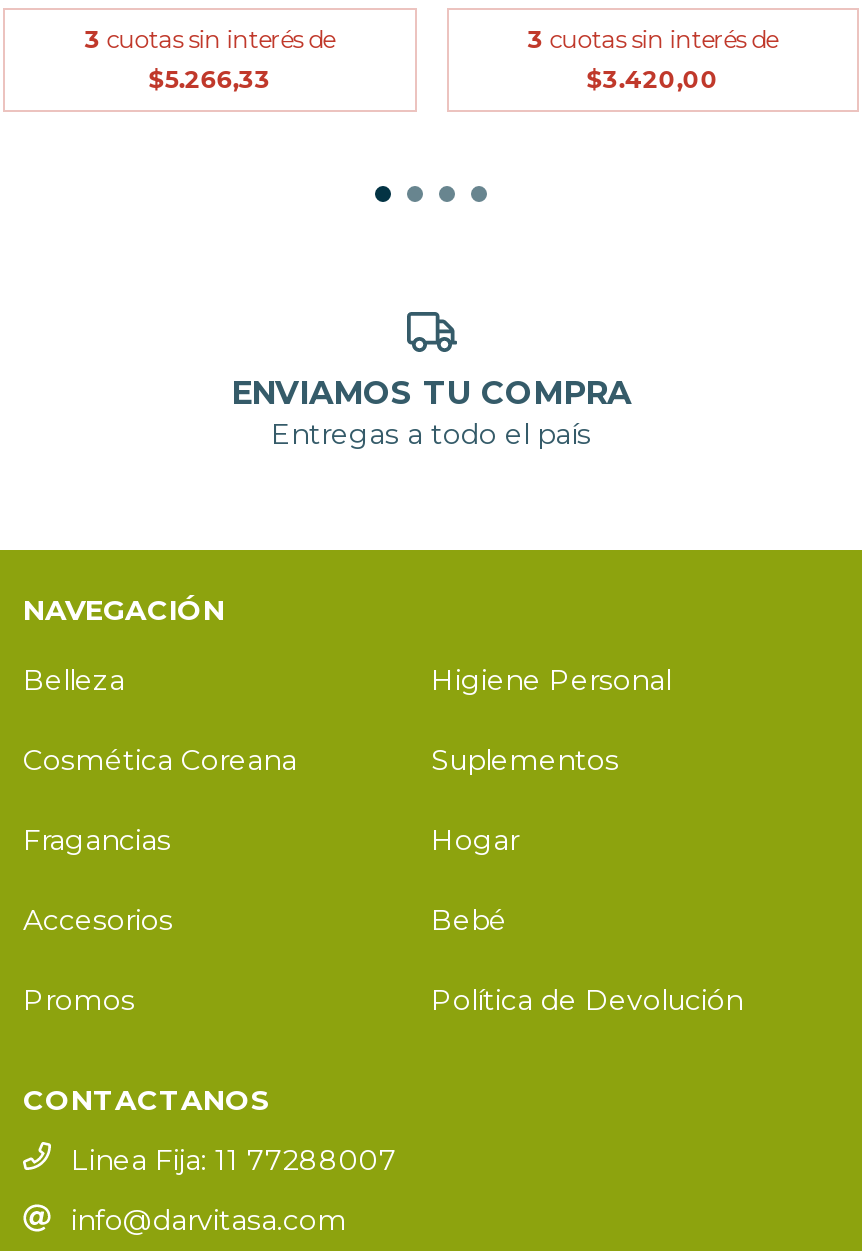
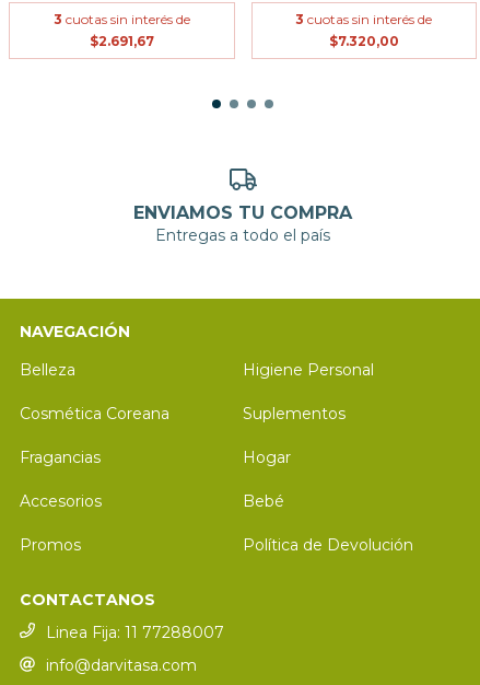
[149,64,271,94] $5.266,33 -> [89,33,154,49] $2.691,67
[587,64,719,94] $3.420,00 -> [329,33,399,49] $7.320,00

